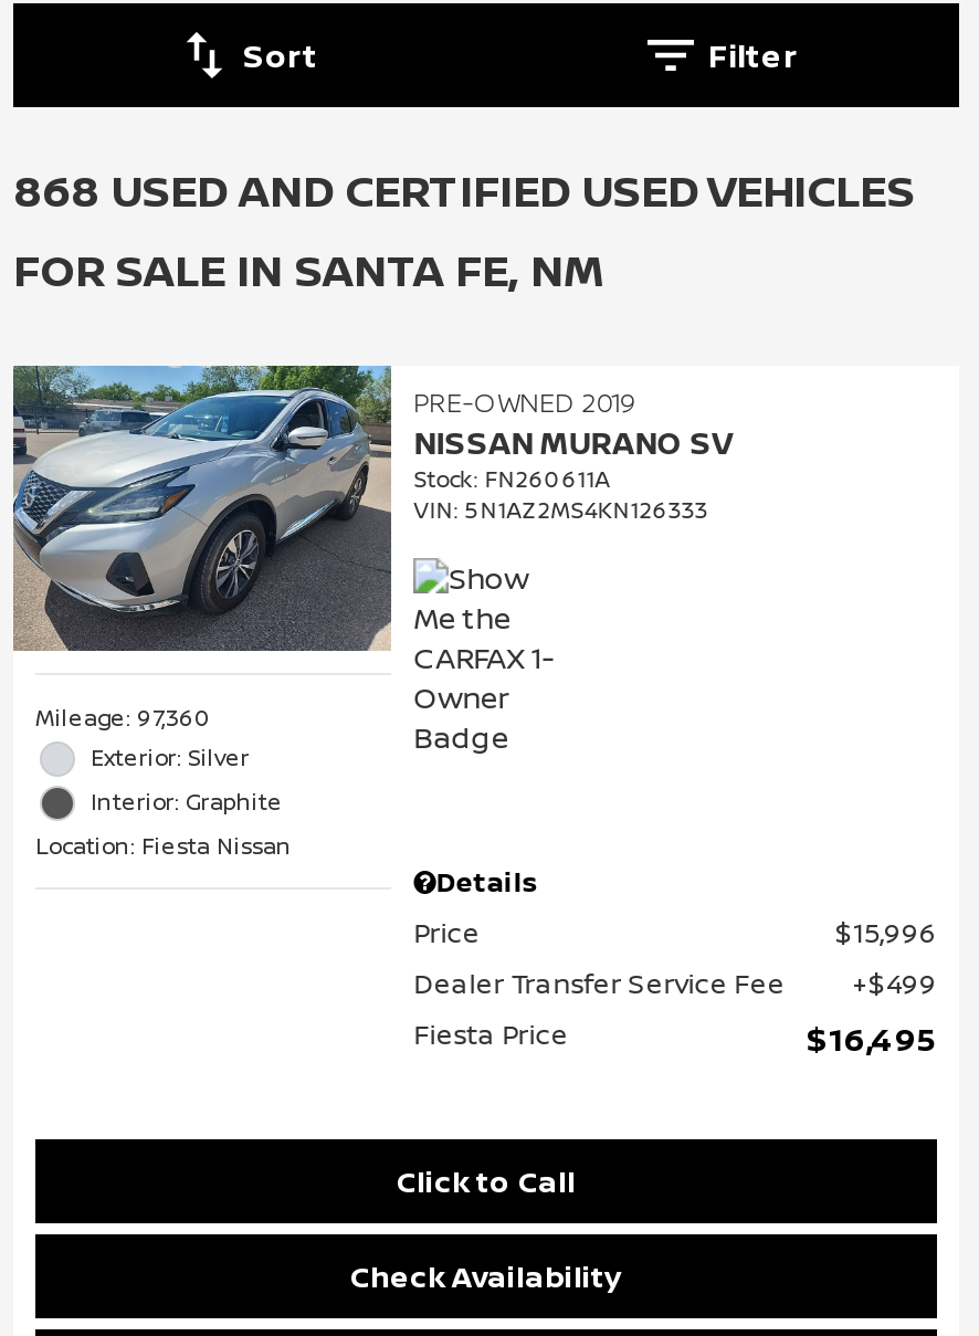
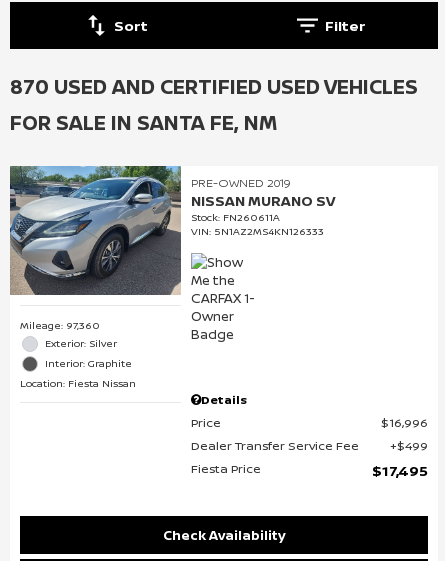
[13,161,915,221] 868 USED AND CERTIFIED USED VEHICLES -> [10,73,418,100] 870 USED AND CERTIFIED USED VEHICLES
[835,915,937,952] $15,996 -> [381,414,428,431] $16,996
[397,1019,937,1202] $16,495 | Click to Call -> [372,461,428,480] $17,495

